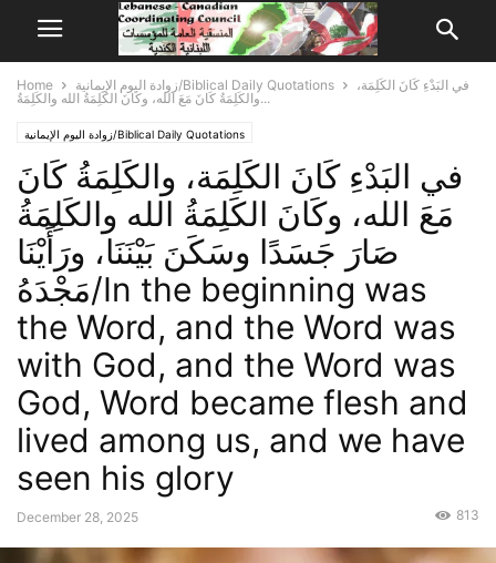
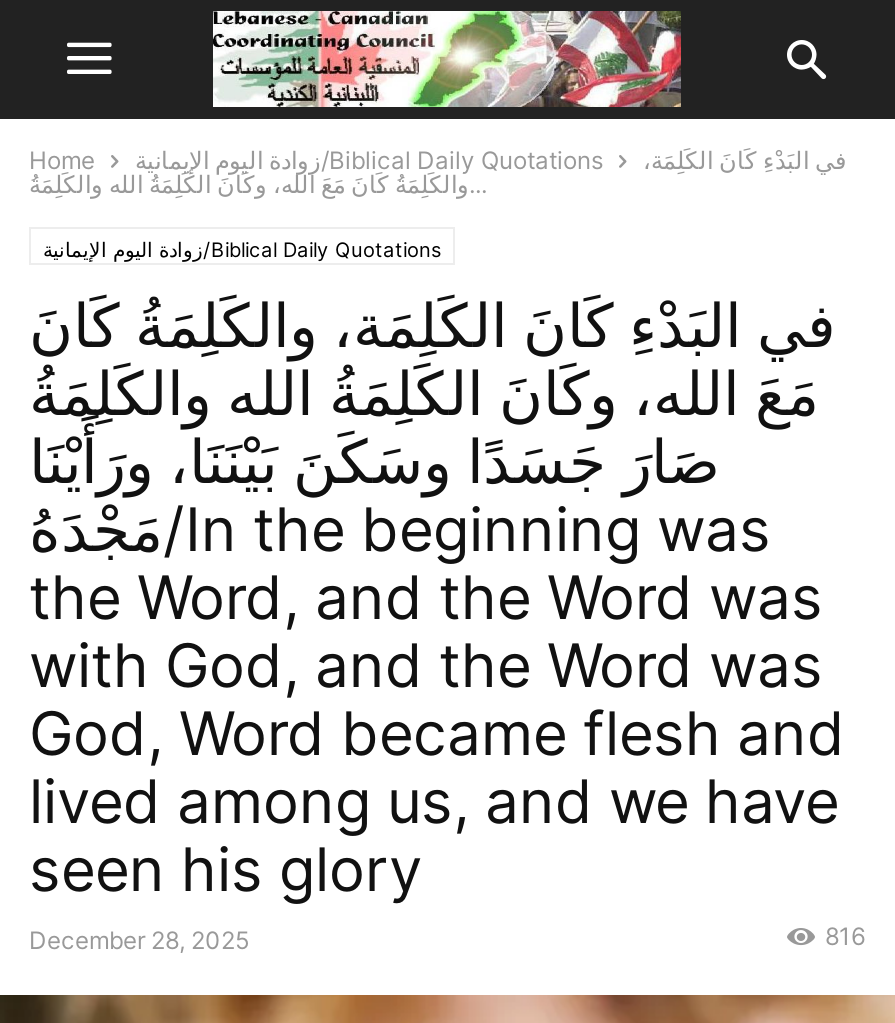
[456,506,479,523] 813 -> [825,921,865,951] 816

